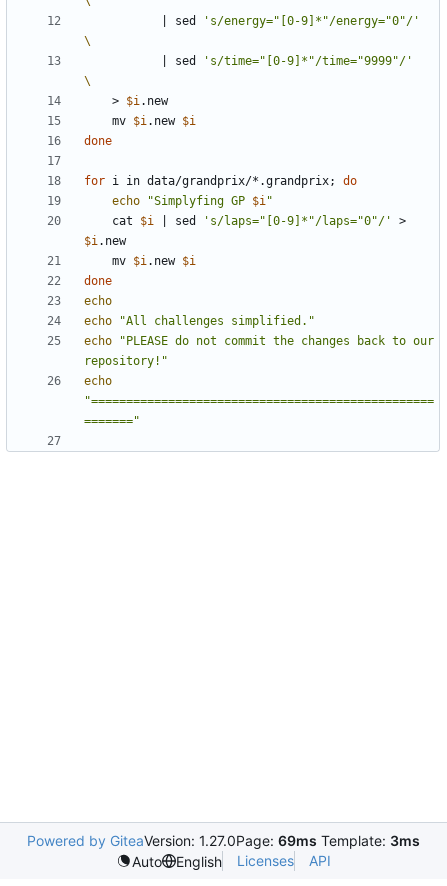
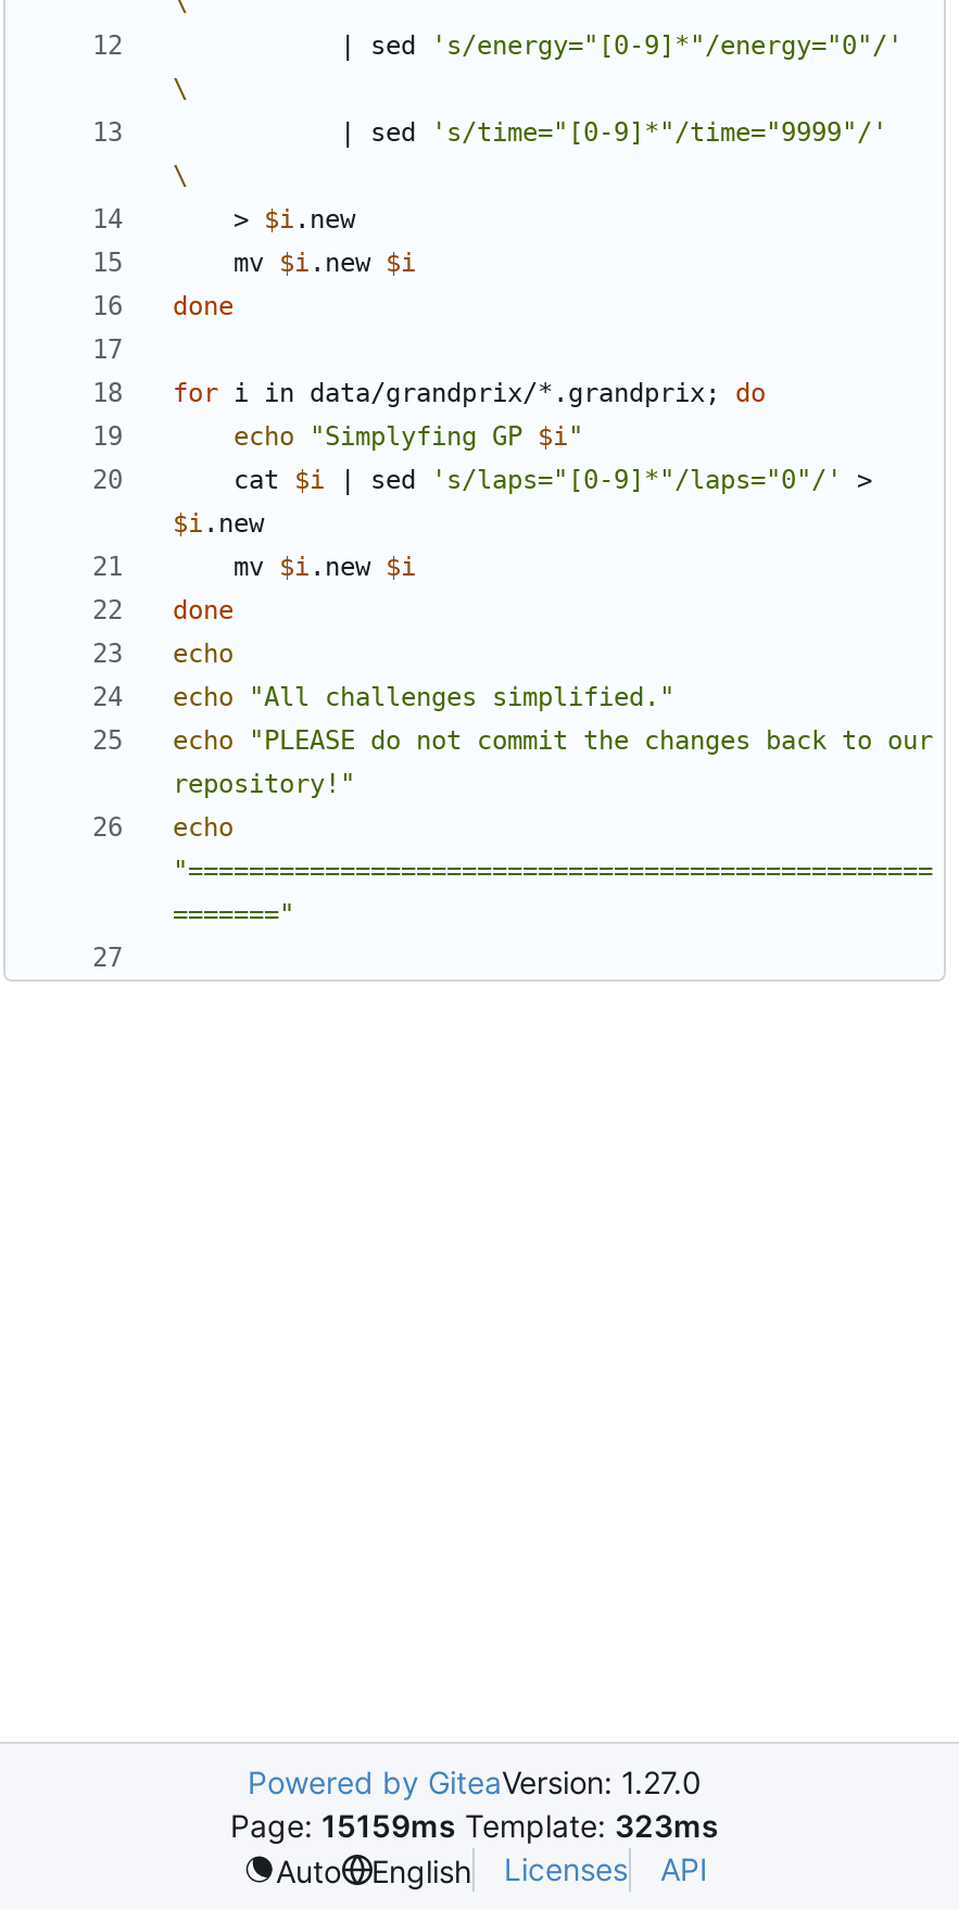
[26,832,419,849] Powered by GiteaVersion: 1.27.0Page: 69ms Template: 3ms -> [230,1763,719,1844] Powered by GiteaVersion: 1.27.0 | Page: 15159ms Template: 323ms

